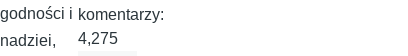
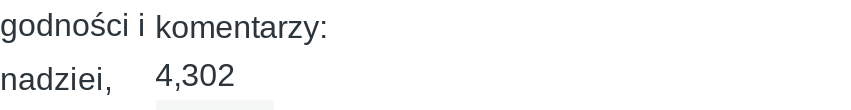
[0,30,118,49] nadziei, 4,275 -> [0,58,235,97] nadziei, 4,302

